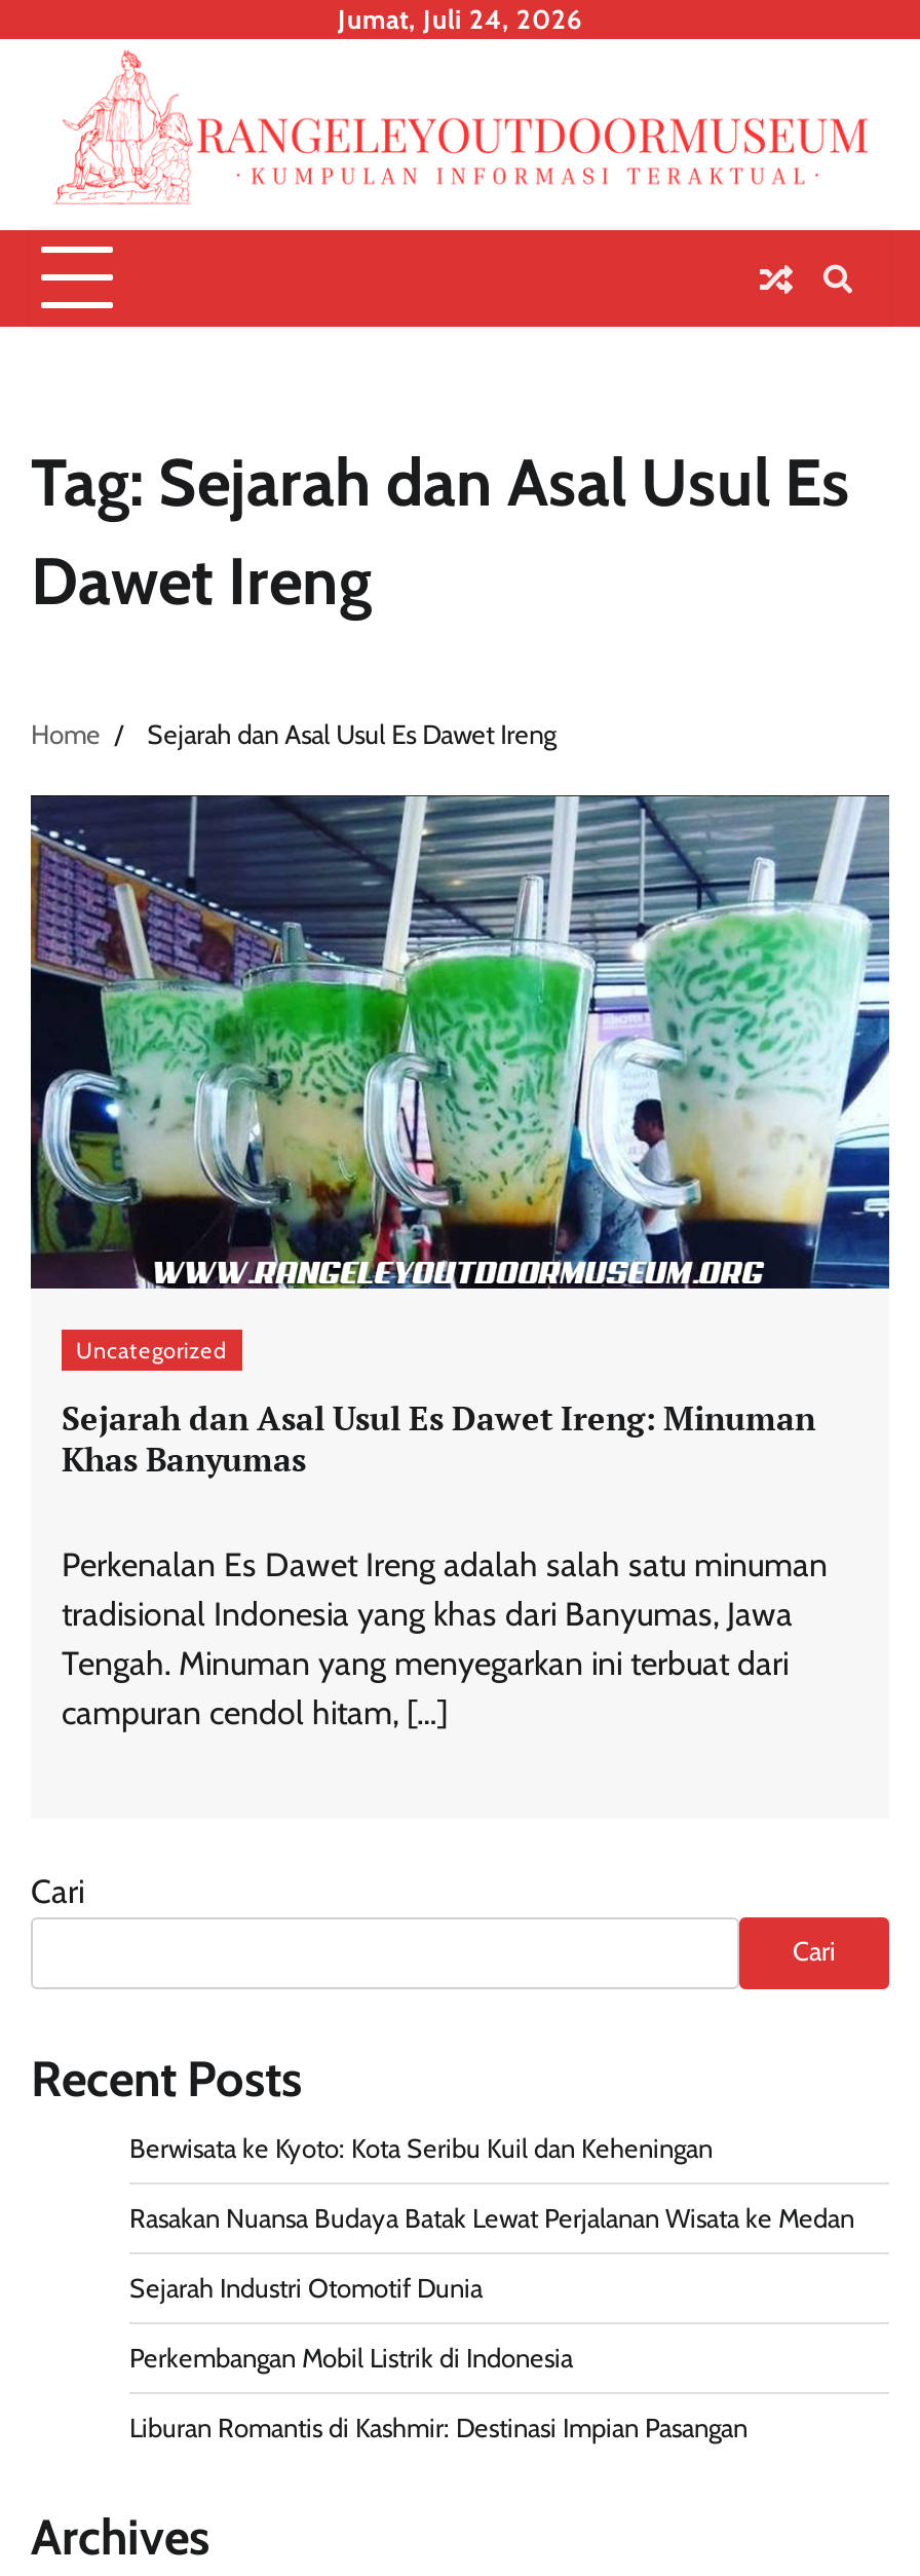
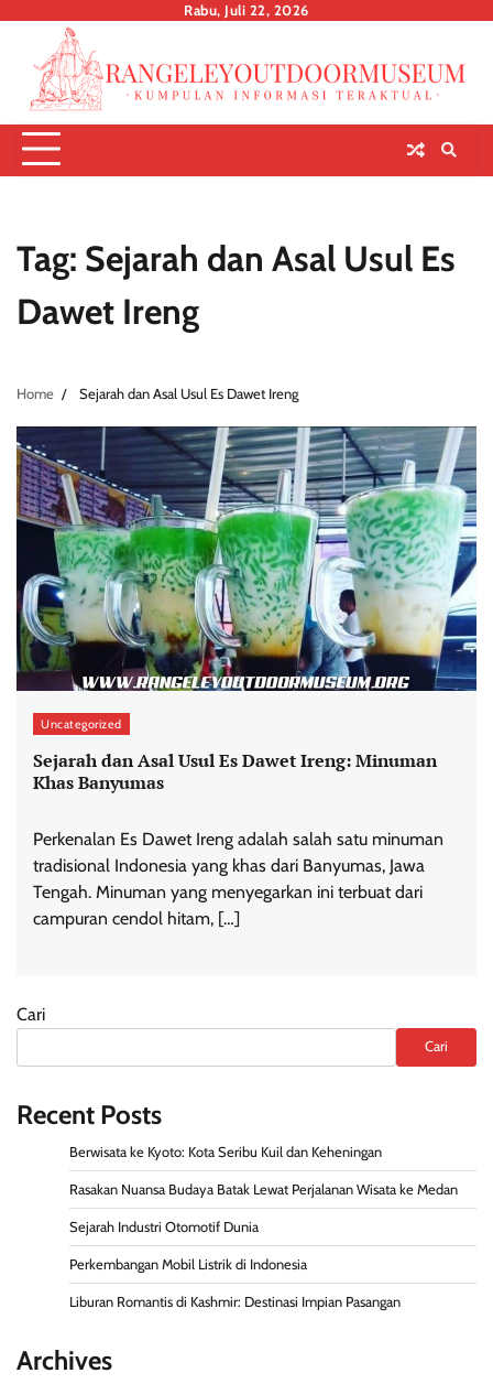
[338,4,582,35] Jumat, Juli 24, 2026 -> [184,2,309,19] Rabu, Juli 22, 2026

